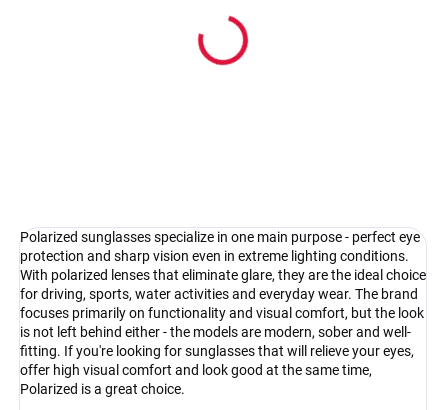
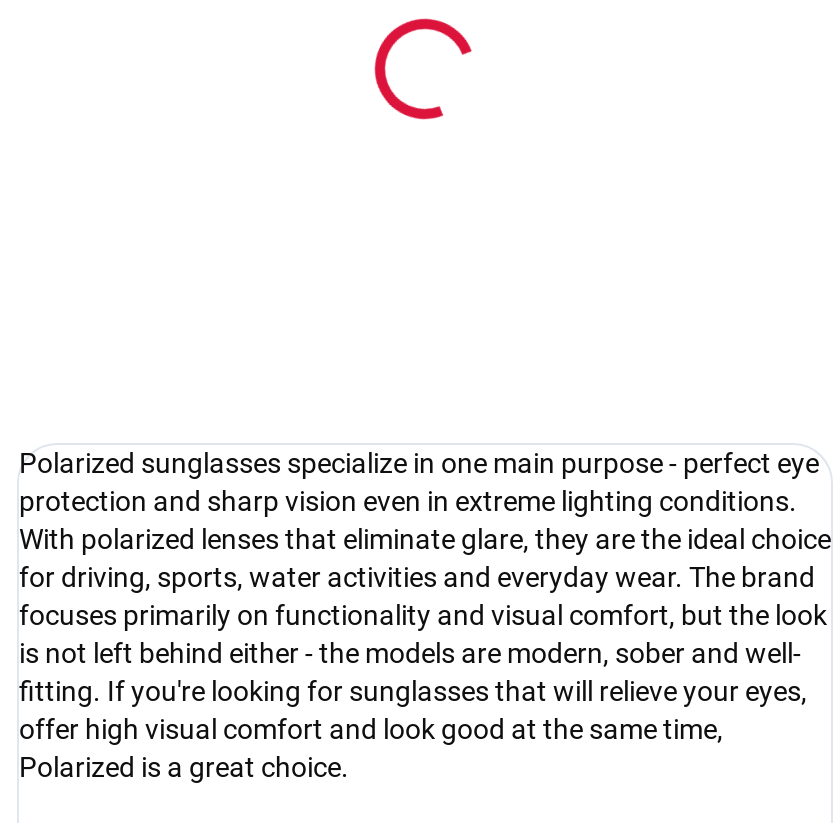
[199,14,250,64] [image] -> [375,15,477,115] [image]

